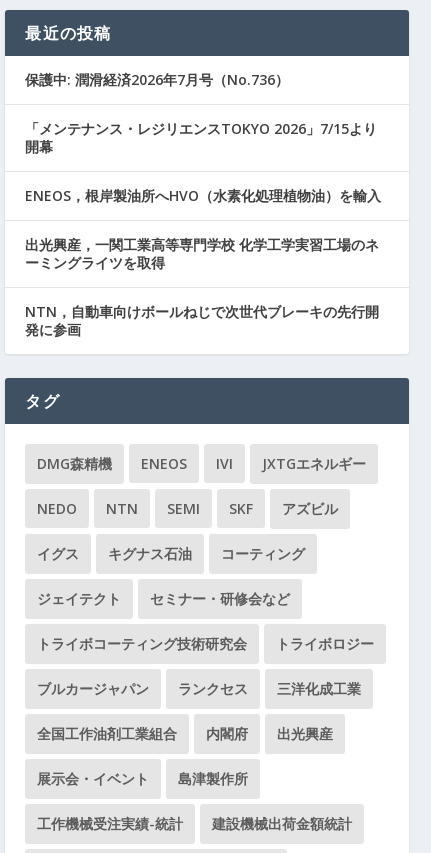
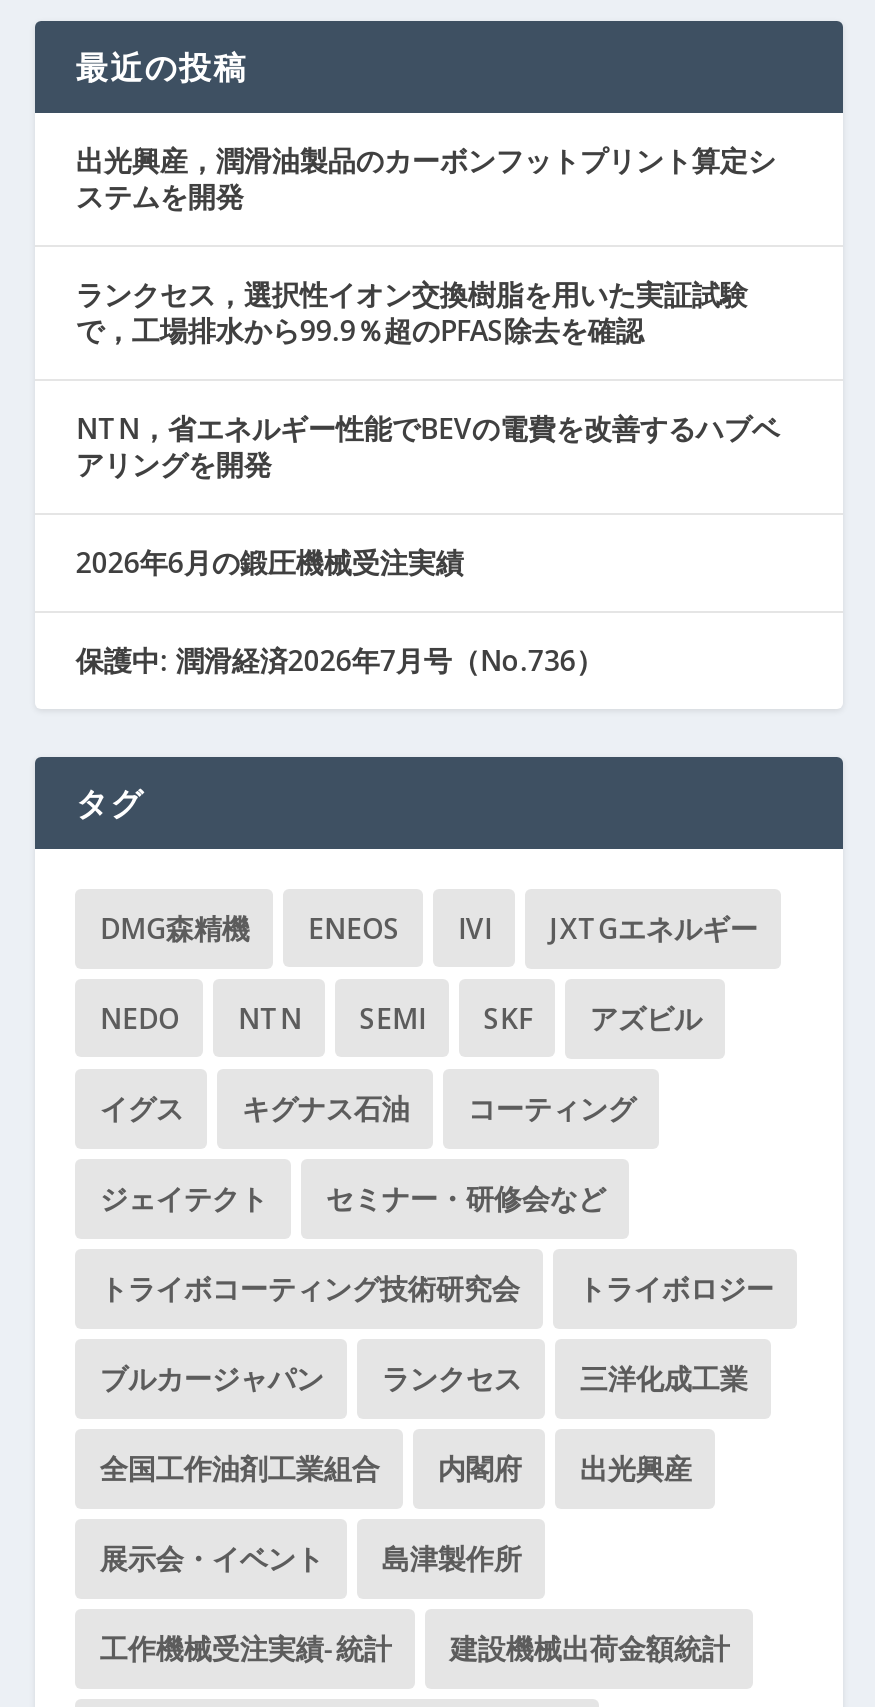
none -> [76,141,780,581] 出光興産，潤滑油製品のカーボンフットプリント算定シ | ステムを開発 | ランクセス，選択性イオン交換樹脂を用いた実証試験 | で，工場排水から99.9％超のPFAS除去を確認 | NTN，省エネルギー性能でBEVの電費を改善するハブベ | アリングを開発 | 2026年6月の鍛圧機械受注実績
moved [25,70,289,89] -> [76,641,604,679]: 保護中: 潤滑経済2026年7月号（No.736）
[25,119,381,339] 「メンテナンス・レジリエンスTOKYO 2026」7/15より | 開幕 | ENEOS，根岸製油所へHVO（水素化処理植物油）を輸入 | 出光興産，一関工業高等専門学校 化学工学実習工場のネ | ーミングライツを取得 | NTN，自動車向けボールねじで次世代ブレーキの先行開 | 発に参画 -> none

